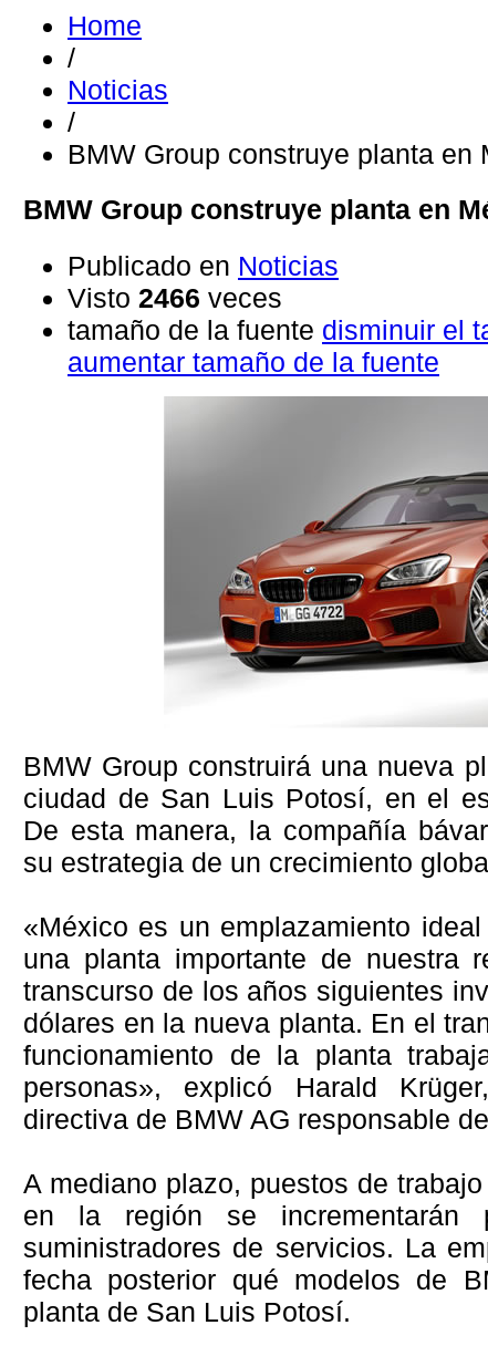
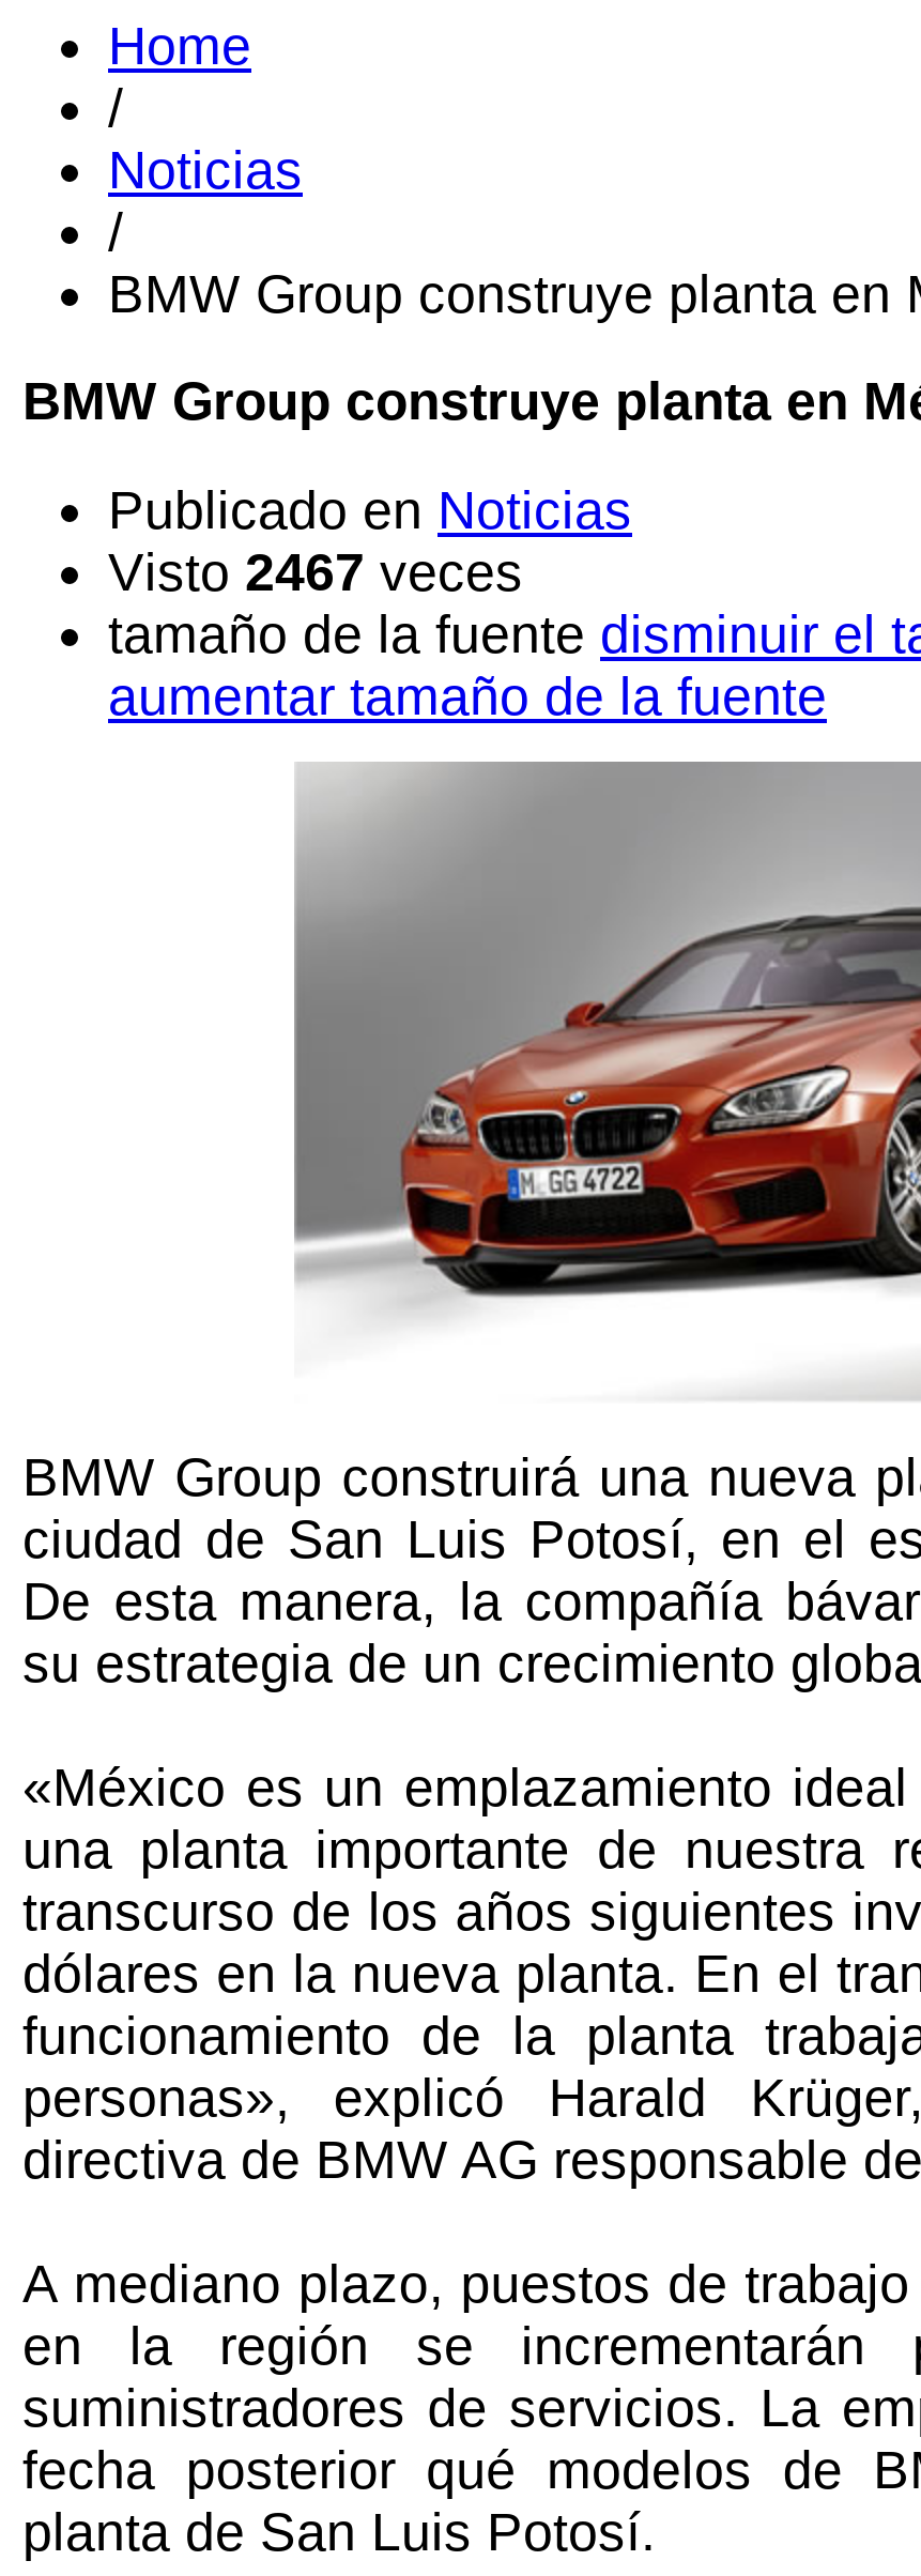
[68,282,282,313] Visto 2466 veces -> [108,540,523,600] Visto 2467 veces

